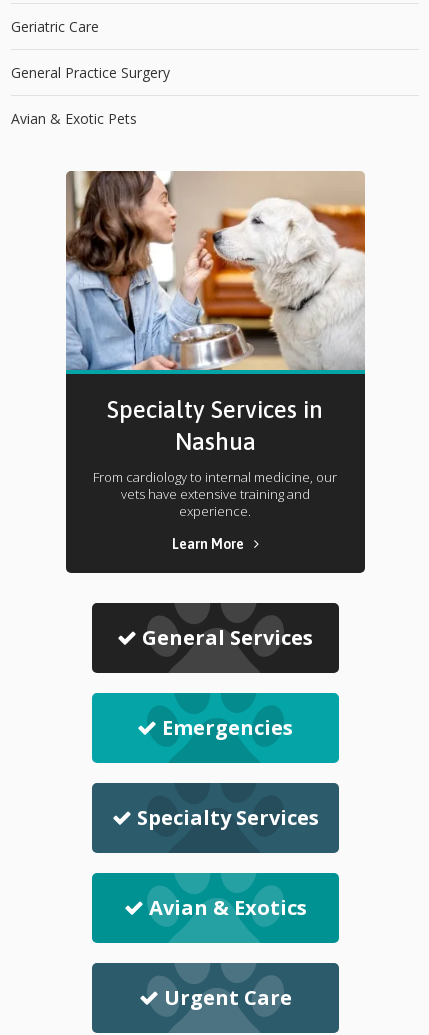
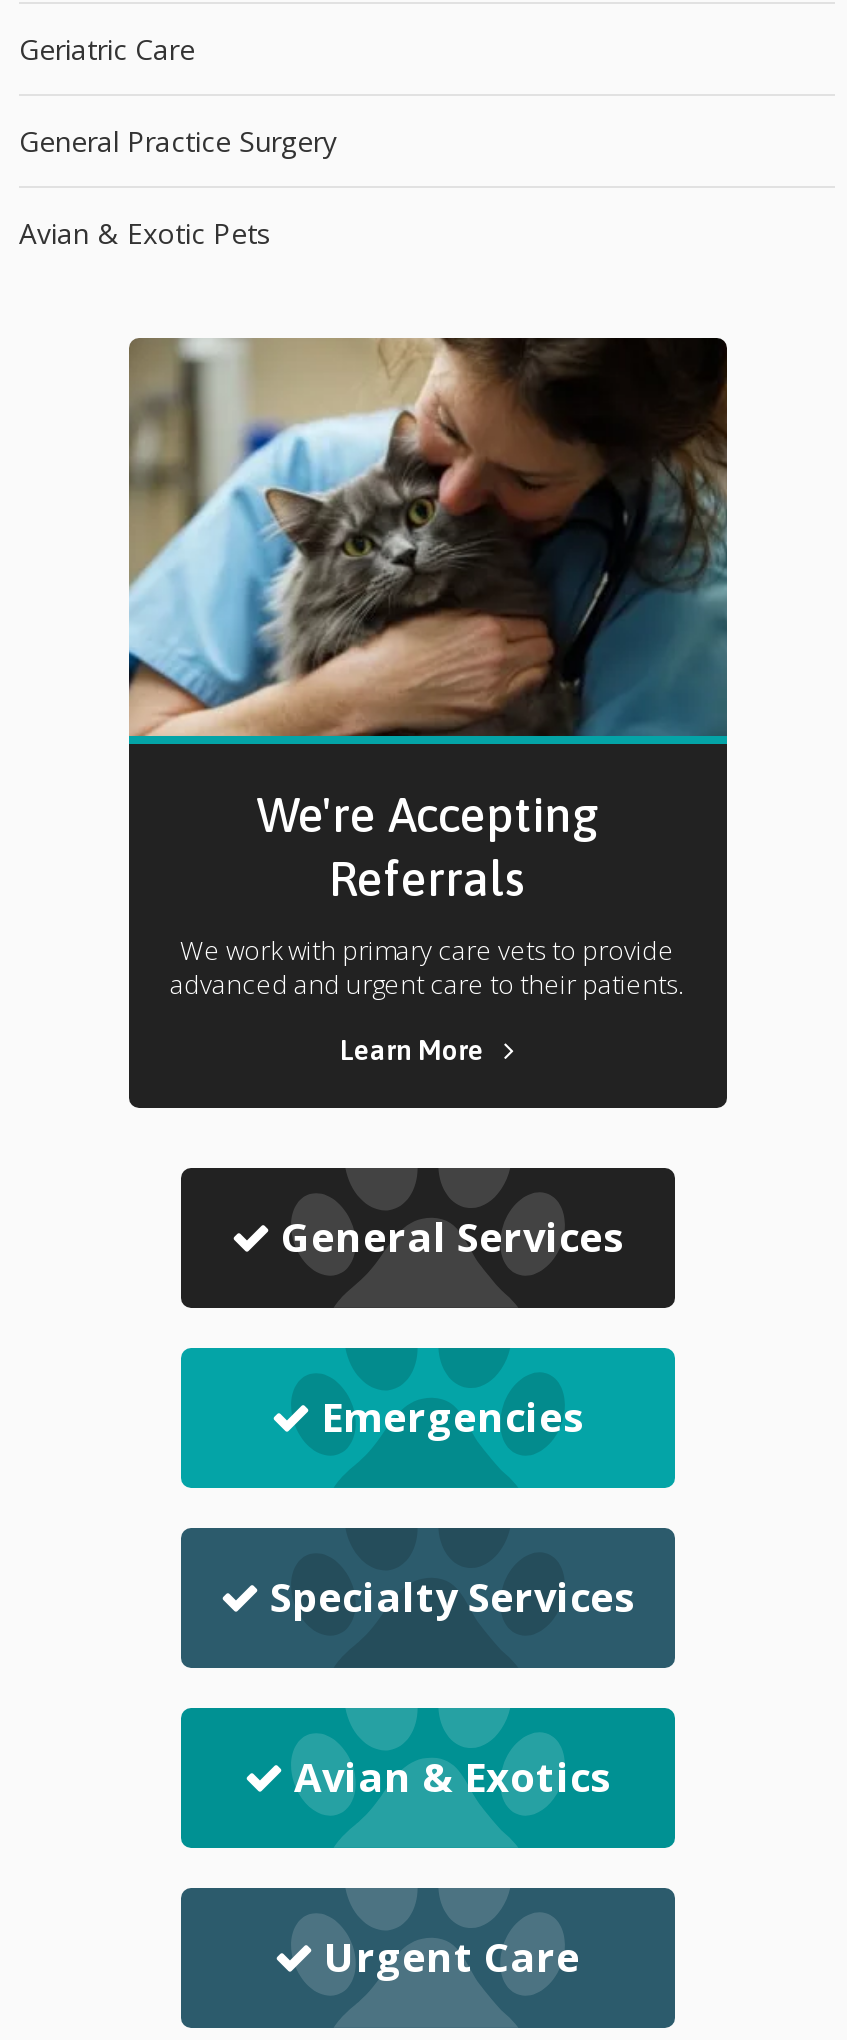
[66,170,366,455] [image] | Specialty Services in | Nashua -> [129,336,729,906] [image] | We're Accepting | Referrals
[93,468,337,520] From cardiology to internal medicine, our | vets have extensive training and | experience. -> [170,932,684,1002] We work with primary care vets to provide | advanced and urgent care to their patients.

